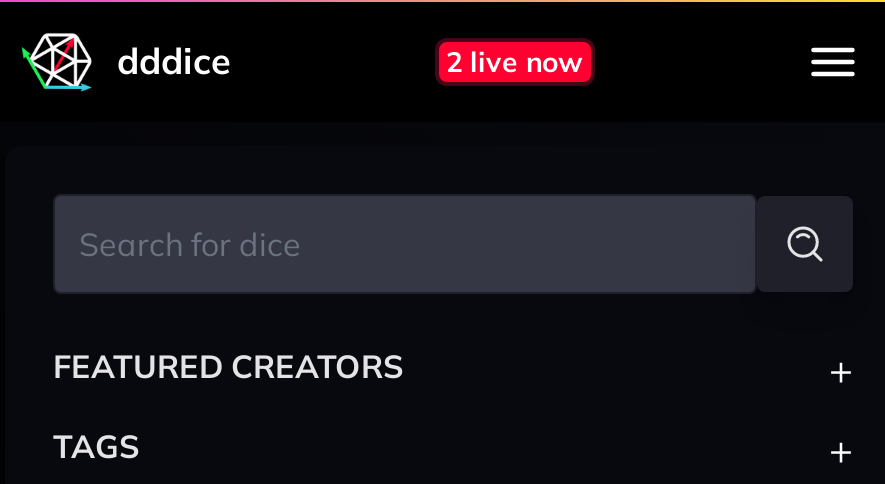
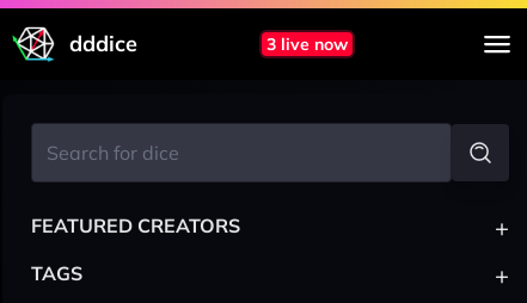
[446,44,582,80] 2 live now -> [266,33,347,55] 3 live now

